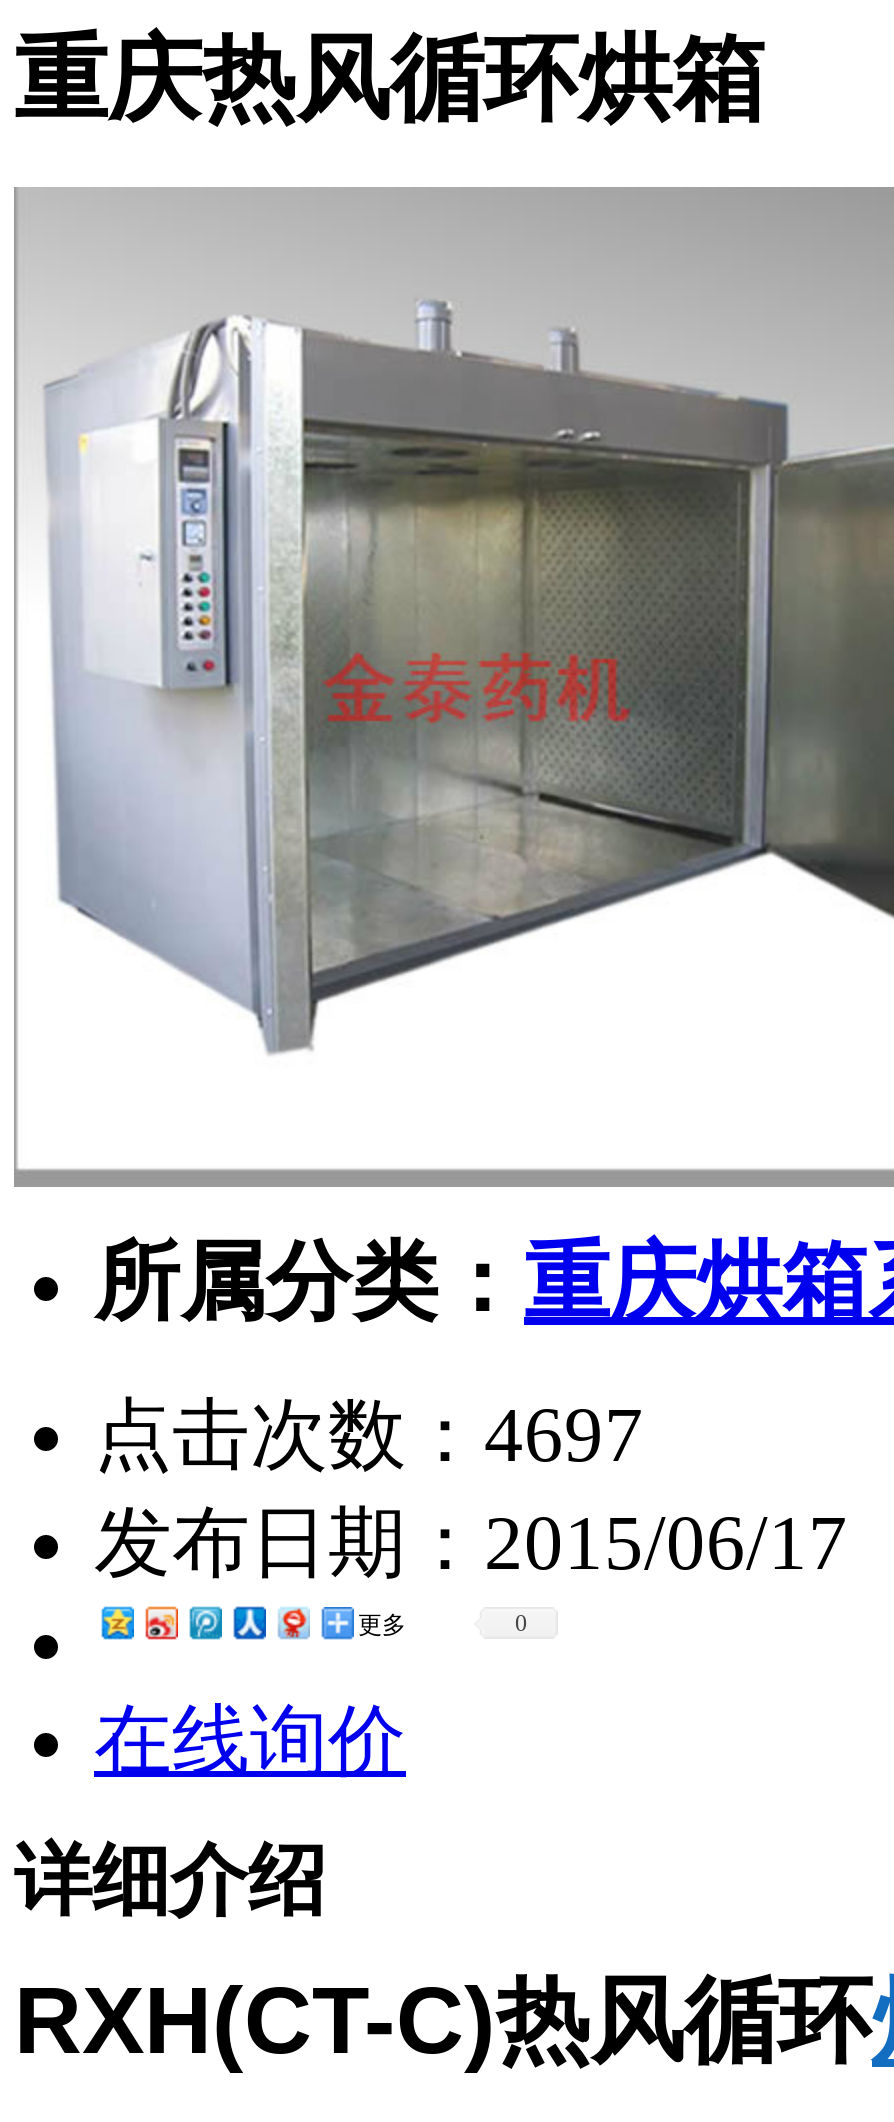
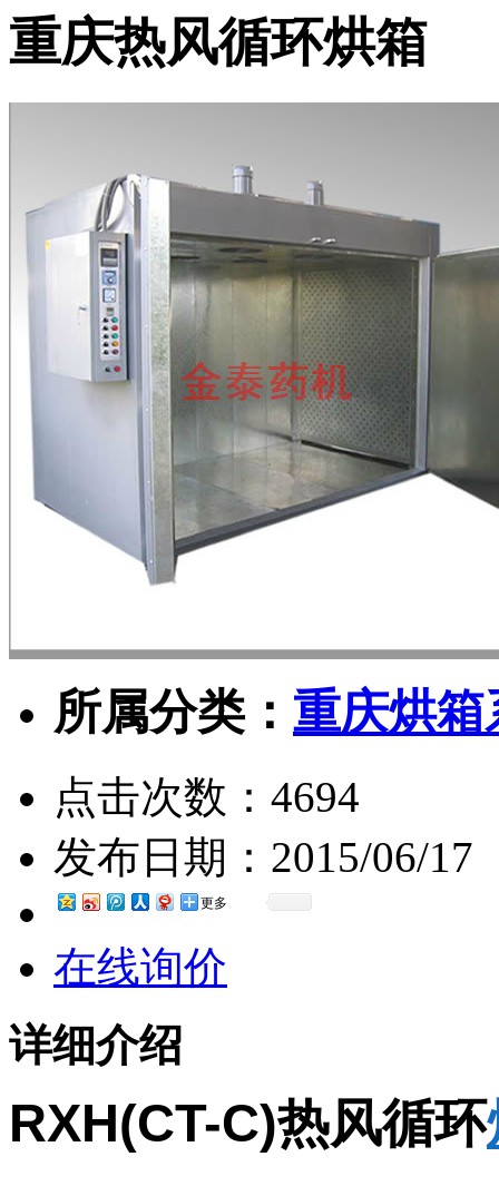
[94,1392,644,1478] 点击次数：4697 -> [53,773,360,821] 点击次数：4694
[515,1610,527,1638] 0 -> none

